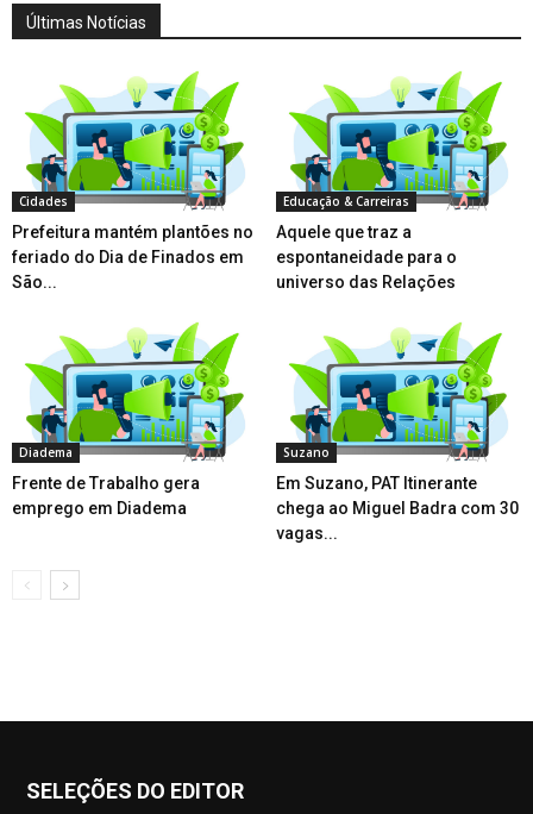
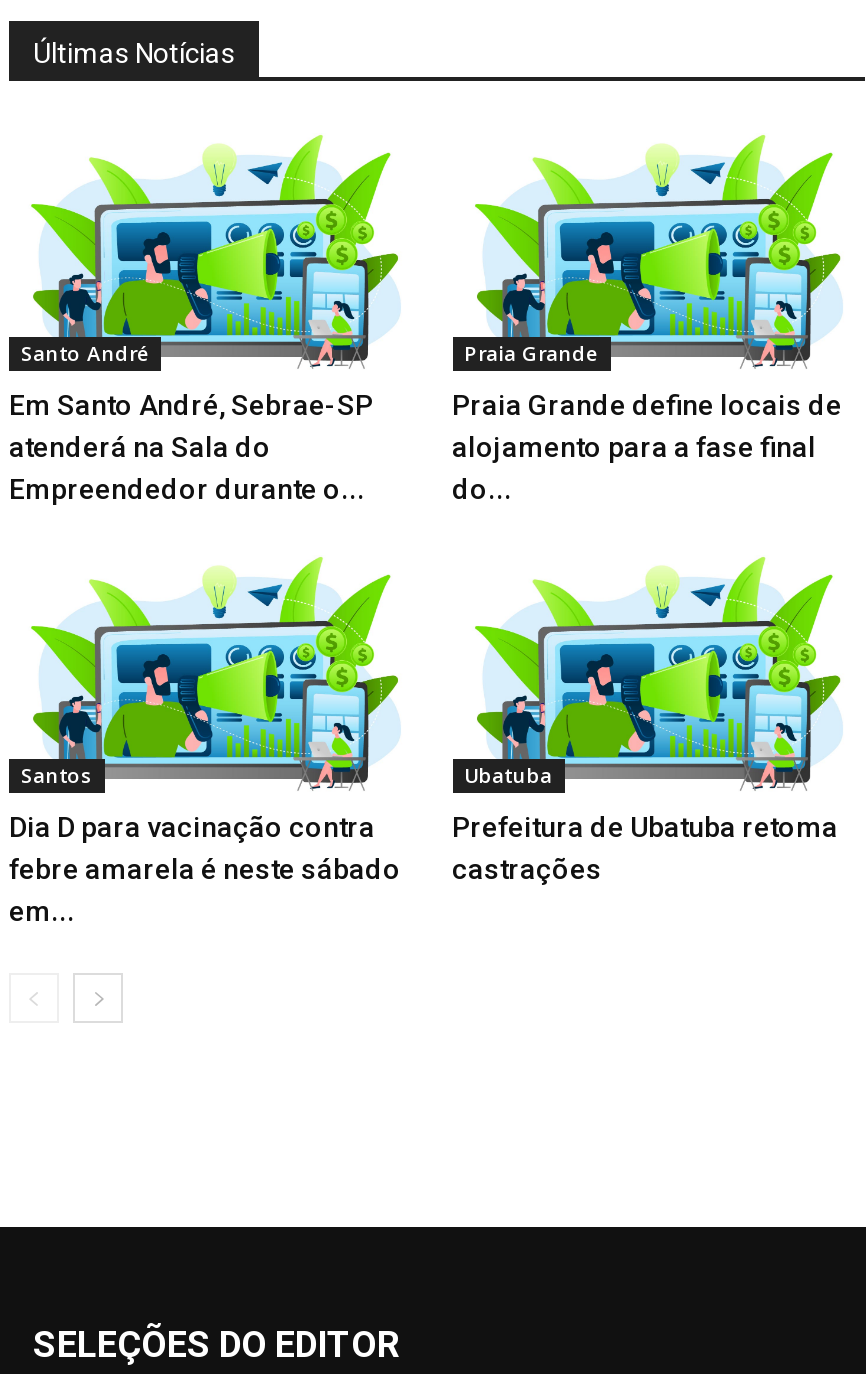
[19,193,68,209] Cidades -> [21,339,149,367] Santo André
[283,193,409,209] Educação & Carreiras -> [464,339,598,367] Praia Grande
[12,222,253,291] Prefeitura mantém plantões no | feriado do Dia de Finados em | São... -> [9,389,373,505] Em Santo André, Sebrae-SP | atenderá na Sala do | Empreendedor durante o...
[275,222,456,291] Aquele que traz a | espontaneidade para o | universo das Relações -> [452,389,842,505] Praia Grande define locais de | alojamento para a fase final | do...
[19,443,73,460] Diadema -> [21,760,93,788] Santos
[283,443,329,460] Suzano -> [464,760,552,788] Ubatuba
[12,473,200,517] Frente de Trabalho gera | emprego em Diadema -> [9,810,401,926] Dia D para vacinação contra | febre amarela é neste sábado | em...
[275,473,518,542] Em Suzano, PAT Itinerante | chega ao Miguel Badra com 30 | vagas... -> [452,810,838,884] Prefeitura de Ubatuba retoma | castrações

